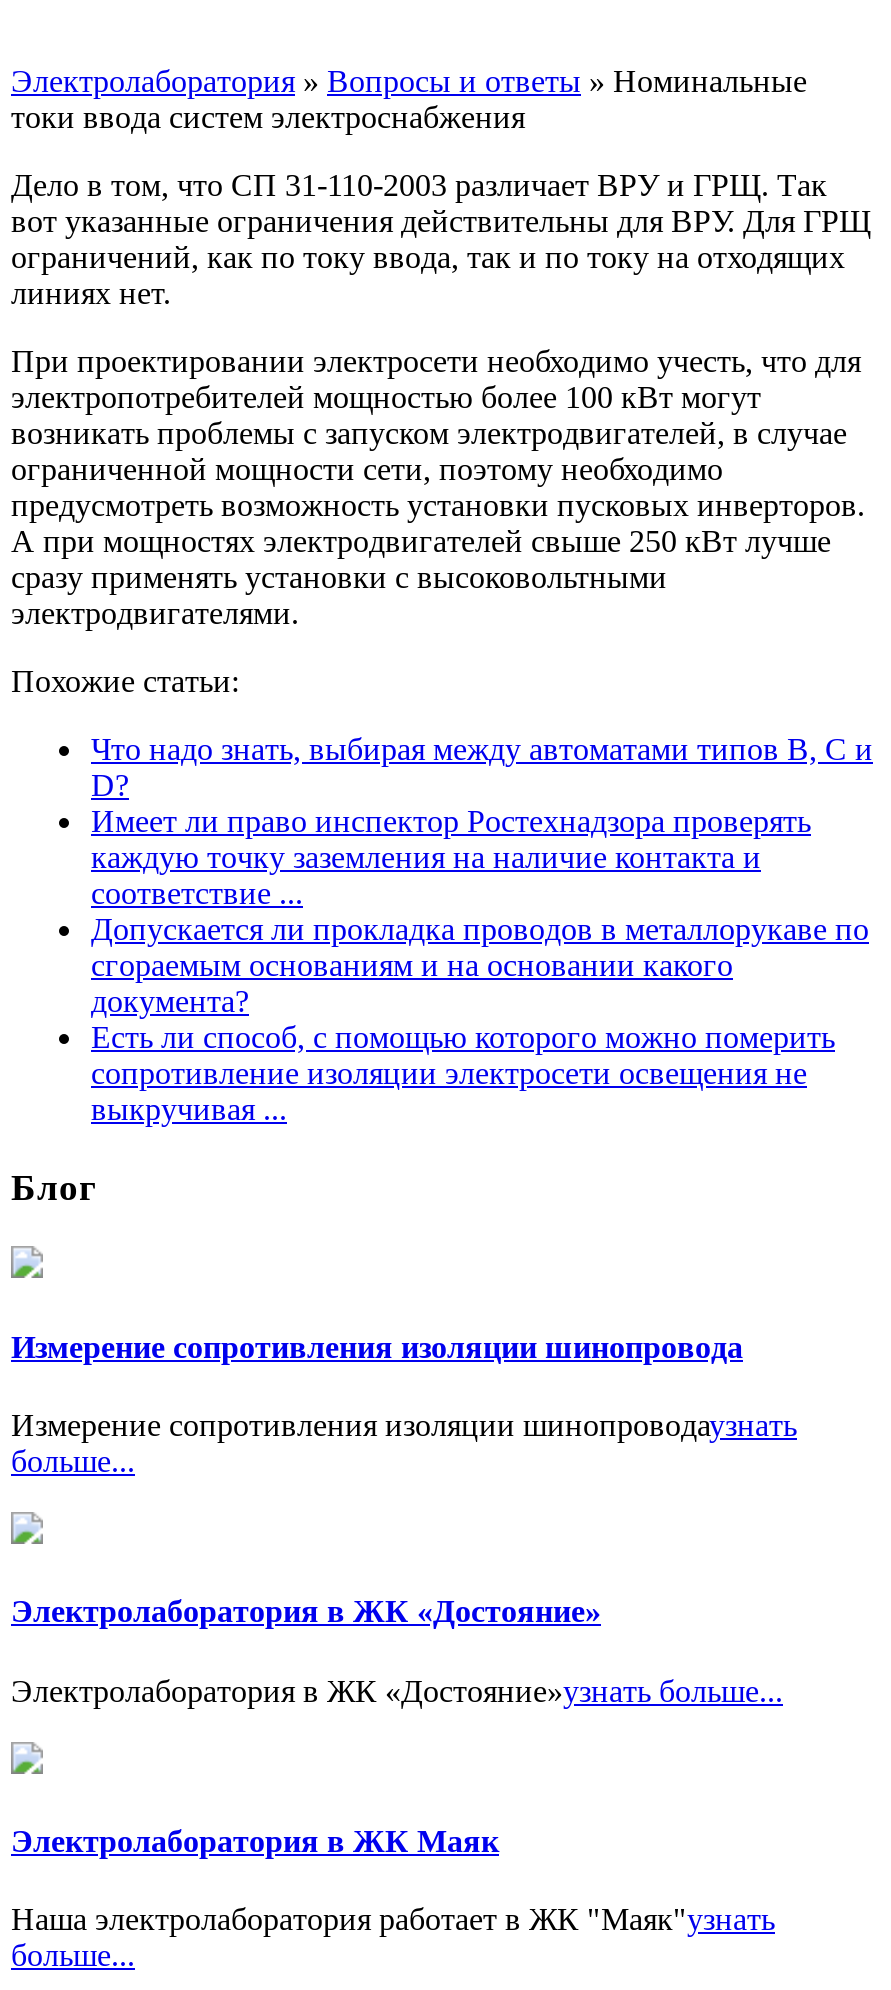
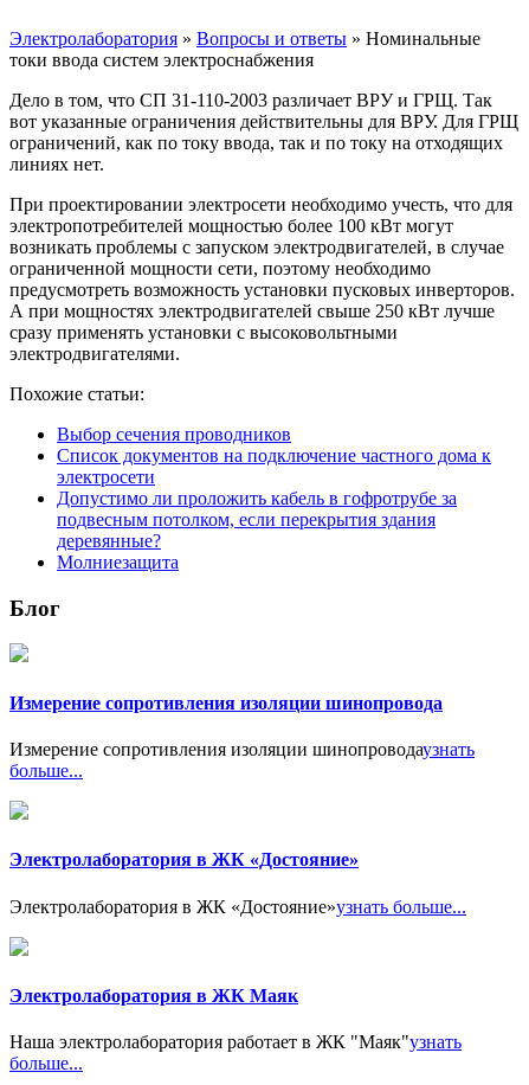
[91,732,873,1126] Что надо знать, выбирая между автоматами типов B, C и | D? | Имеет ли право инспектор Ростехнадзора проверять | каждую точку заземления на наличие контакта и | соответствие ... | Допускается ли прокладка проводов в металлорукаве по | сгораемым основаниям и на основании какого | документа? | Есть ли способ, с помощью которого можно померить | сопротивление изоляции электросети освещения не | выкручивая ... -> [57,424,491,572] Выбор сечения проводников | Список документов на подключение частного дома к | электросети | Допустимо ли проложить кабель в гофротрубе за | подвесным потолком, если перекрытия здания | деревянные? | Молниезащита

